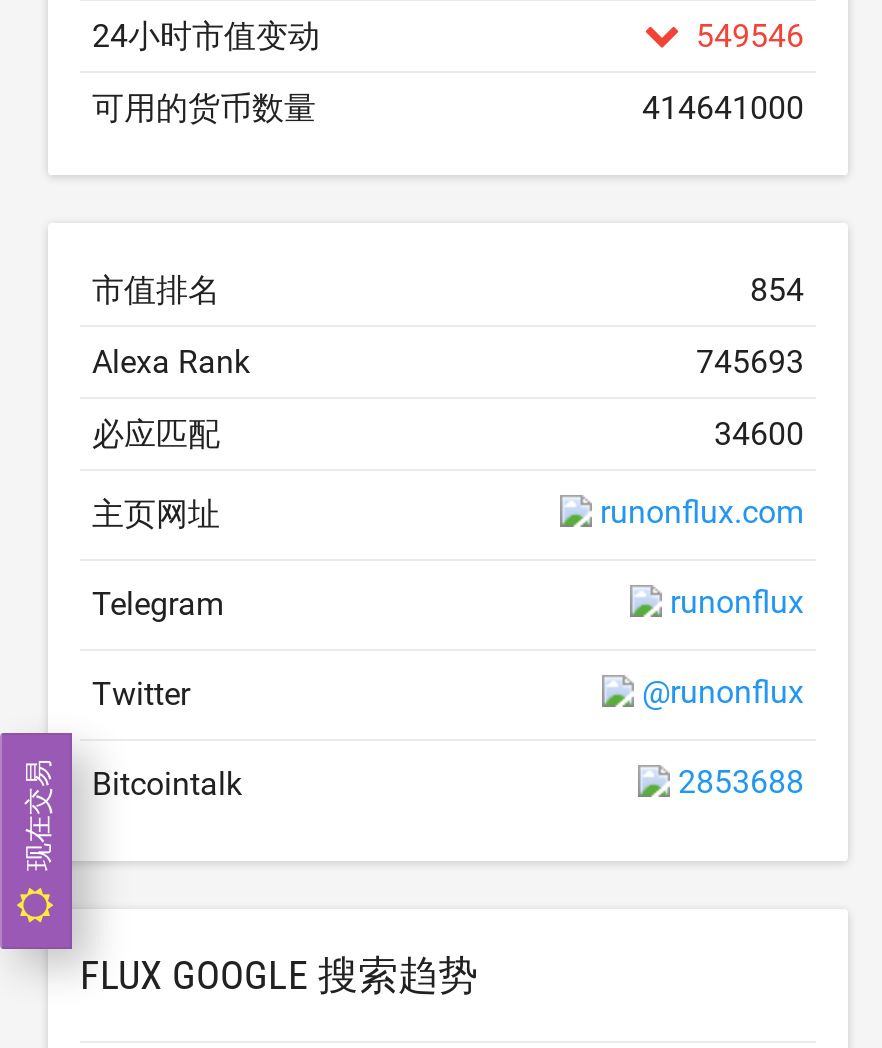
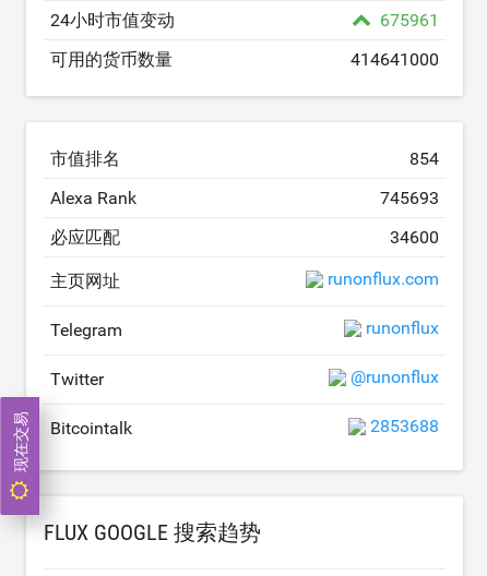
[696,17,804,55] 549546 -> [380,9,439,30] 675961

